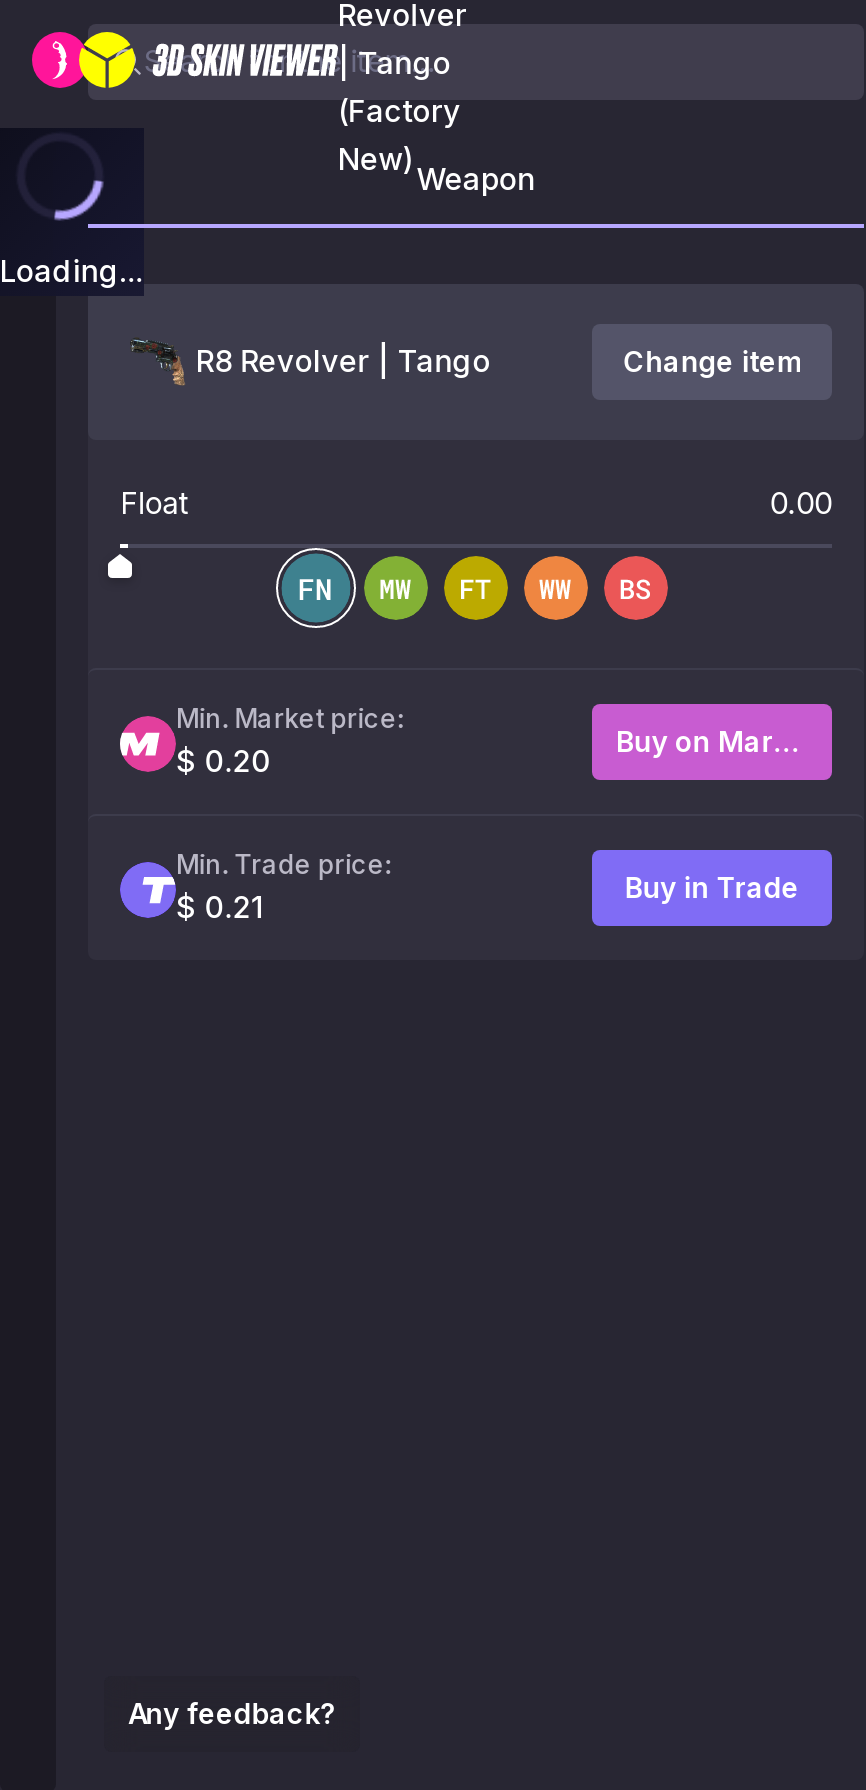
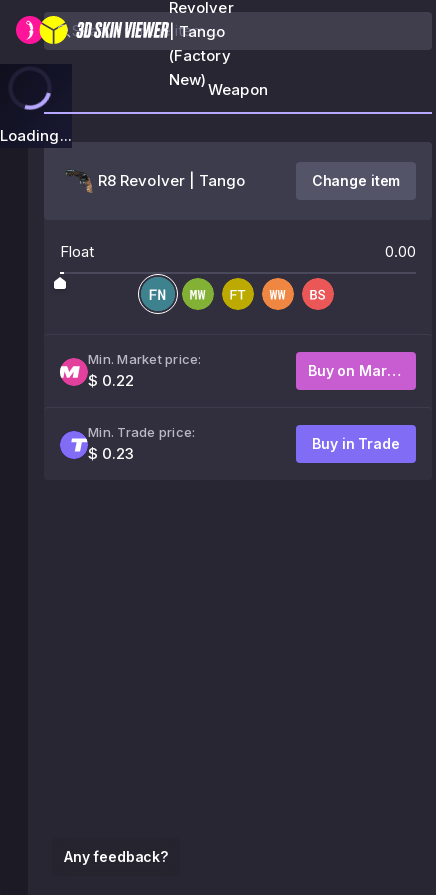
[176,742,271,780] $ 0.20 -> [88,371,134,390] $ 0.22
[176,888,263,926] $ 0.21 -> [88,444,134,463] $ 0.23

